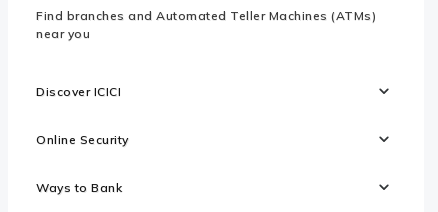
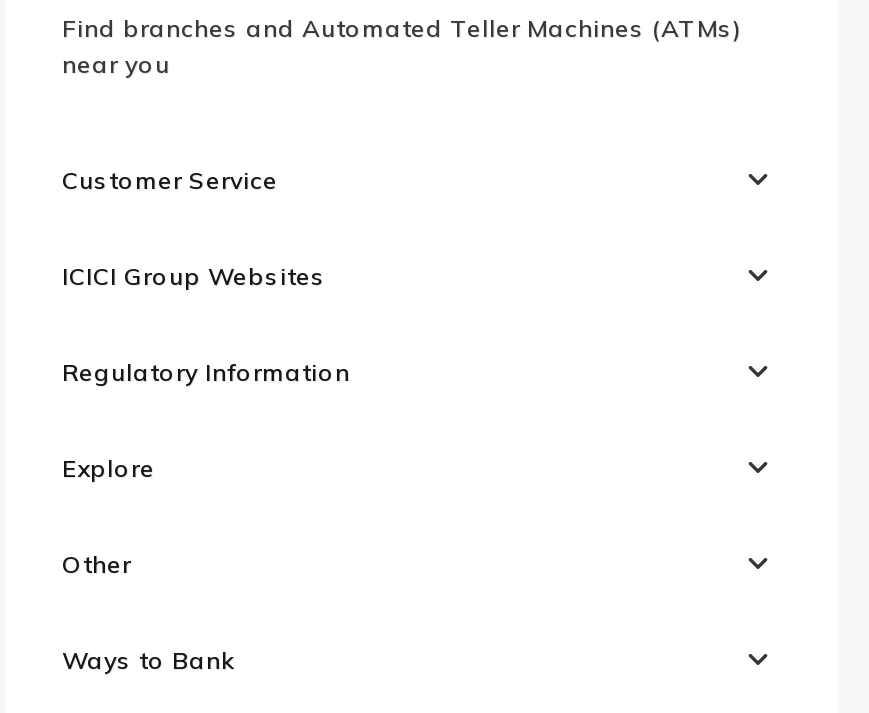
[36,83,128,146] Discover ICICI | Online Security -> [62,165,350,579] Customer Service | ICICI Group Websites | Regulatory Information | Explore | Other

